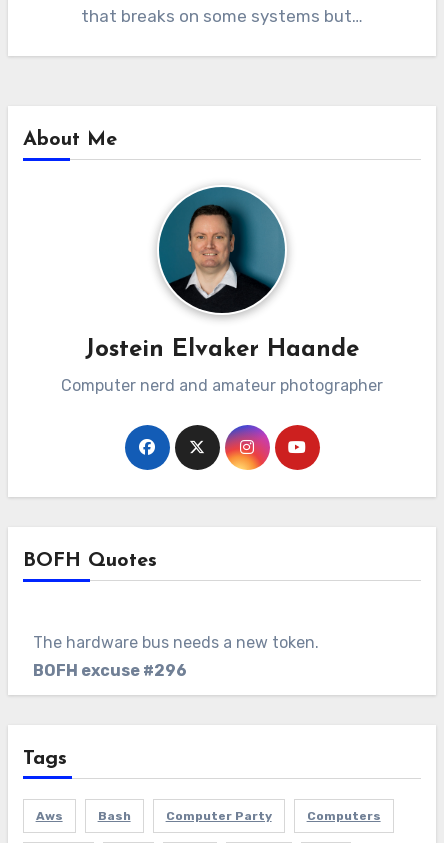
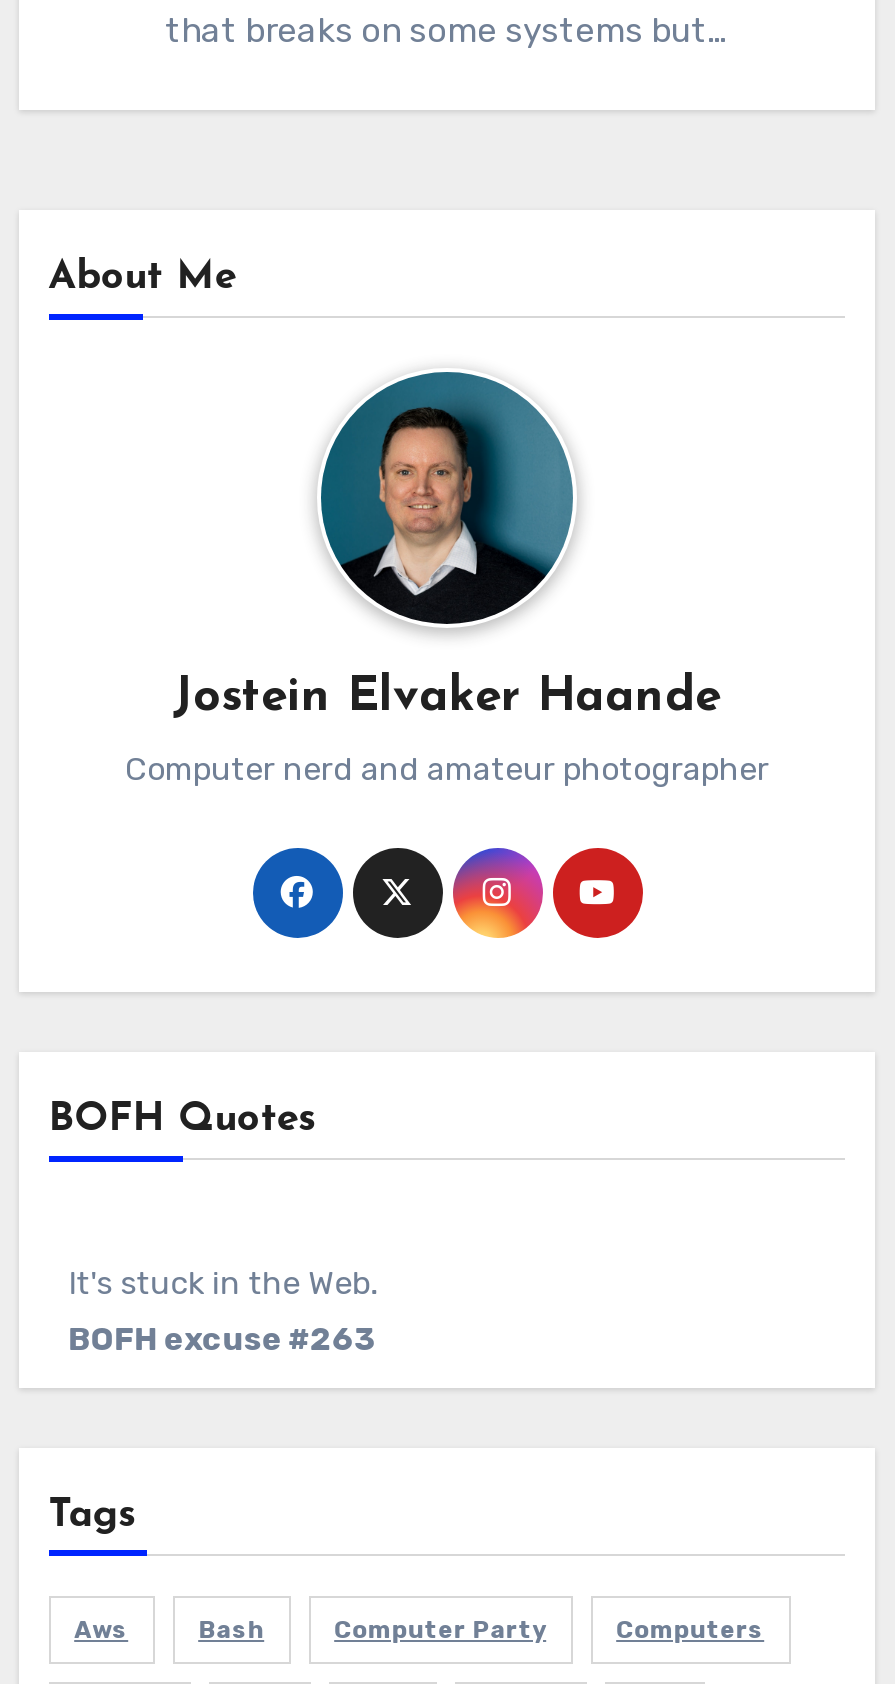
[33,633,319,652] The hardware bus needs a new token. -> [68,1264,378,1302] It's stuck in the Web.
[33,661,187,680] BOFH excuse #296 -> [68,1320,374,1358] BOFH excuse #263

